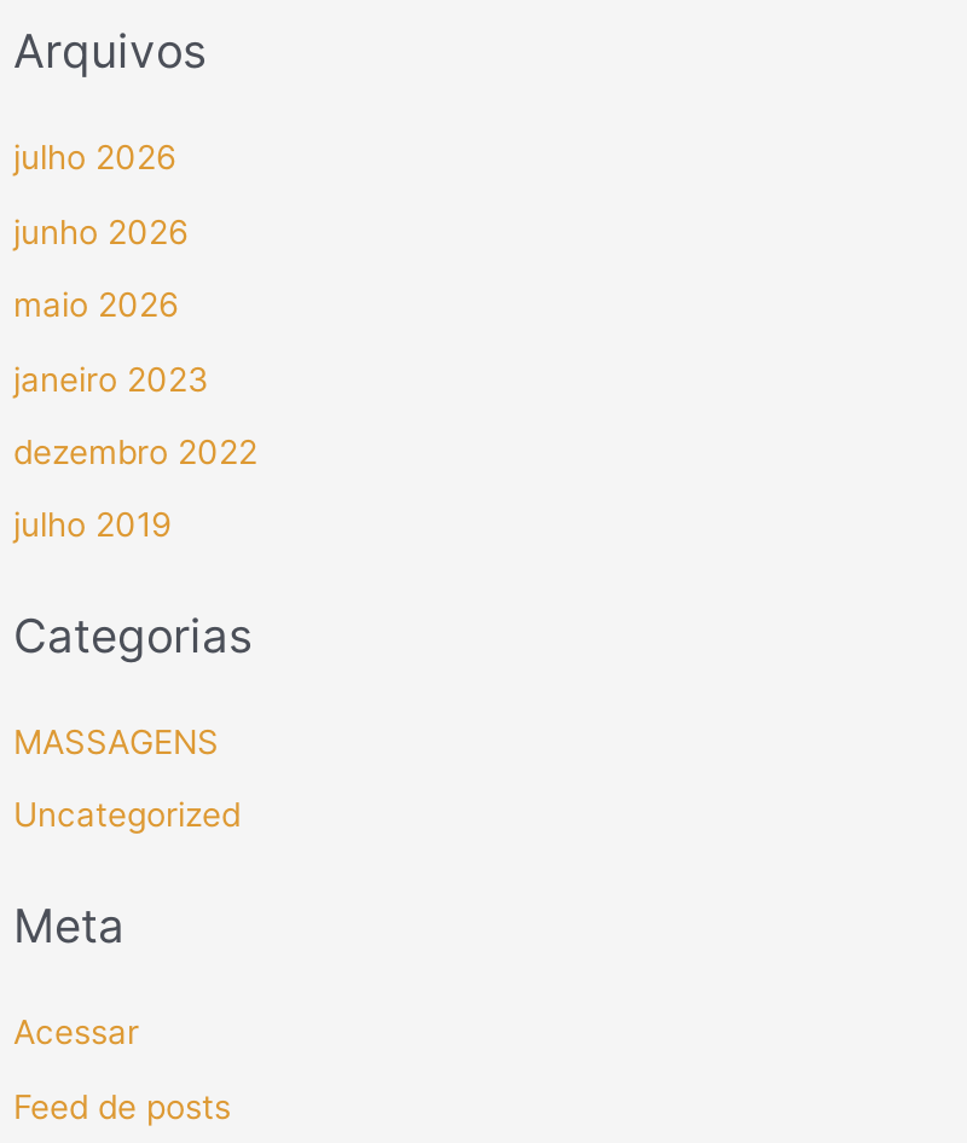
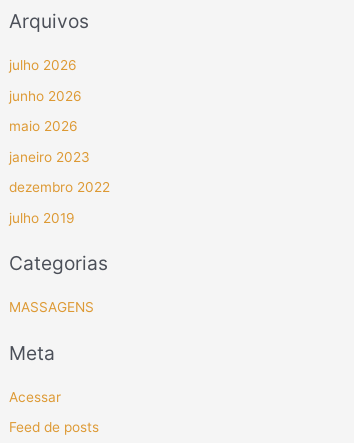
[13,796,241,835] Uncategorized -> none

